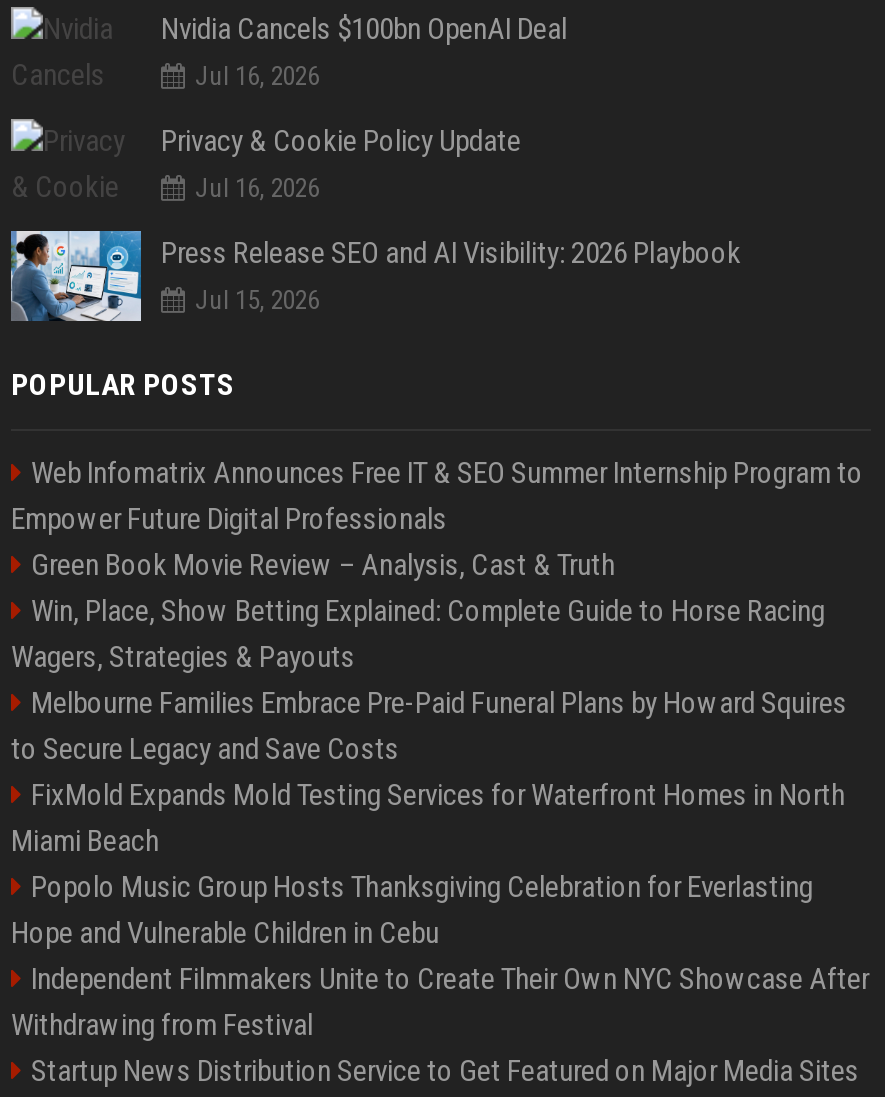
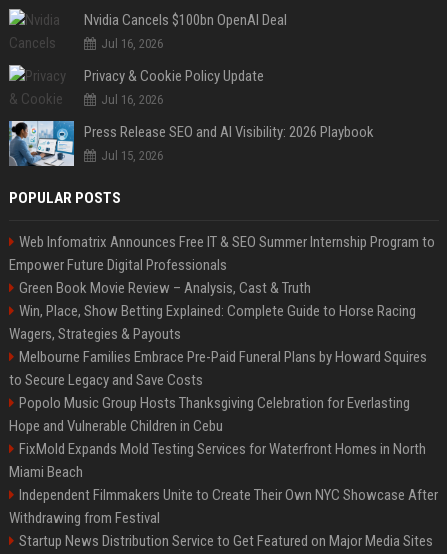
moved [11,777,845,859] -> [9,440,426,481]: FixMold Expands Mold Testing Services for Waterfront Homes in North | Miami Beach
moved [11,869,813,951] -> [9,394,410,435]: Popolo Music Group Hosts Thanksgiving Celebration for Everlasting | Hope and Vulnerable Children in Cebu

